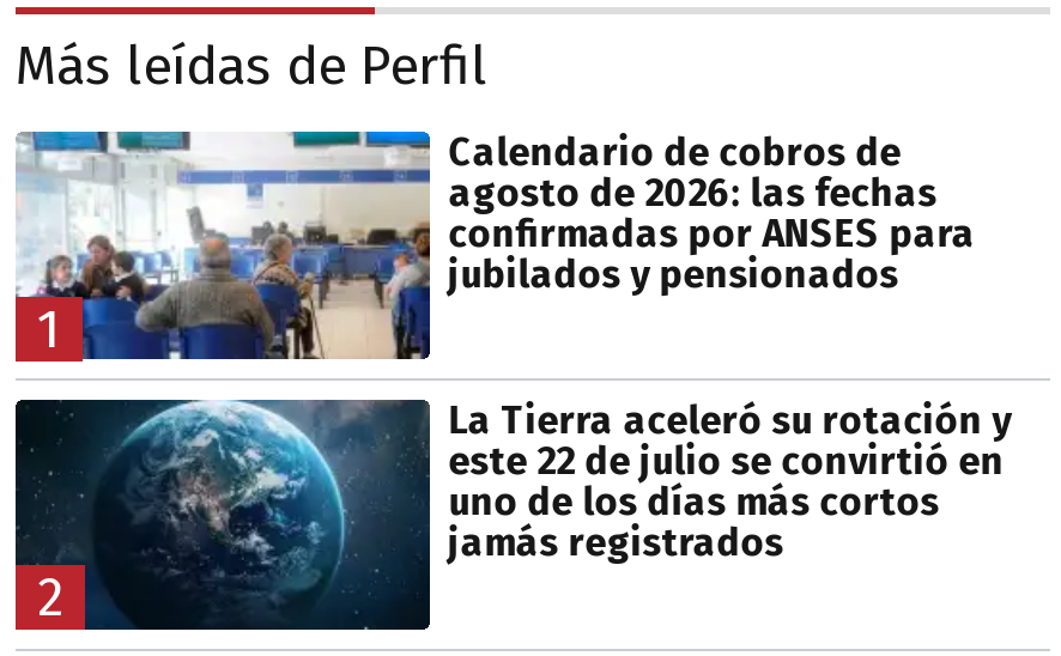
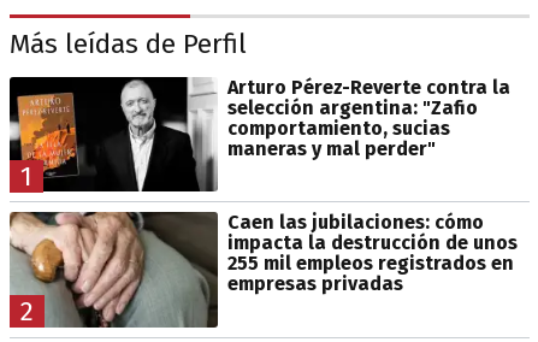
[16,129,975,362] [image] | Calendario de cobros de | agosto de 2026: las fechas | confirmadas por ANSES para | jubilados y pensionados -> [8,76,510,193] [image] | Arturo Pérez-Reverte contra la | selección argentina: "Zafio | comportamiento, sucias | maneras y mal perder"
[13,397,1011,632] [image] | La Tierra aceleró su rotación y | este 22 de julio se convirtió en | uno de los días más cortos | jamás registrados -> [8,211,517,329] [image] | Caen las jubilaciones: cómo | impacta la destrucción de unos | 255 mil empleos registrados en | empresas privadas

